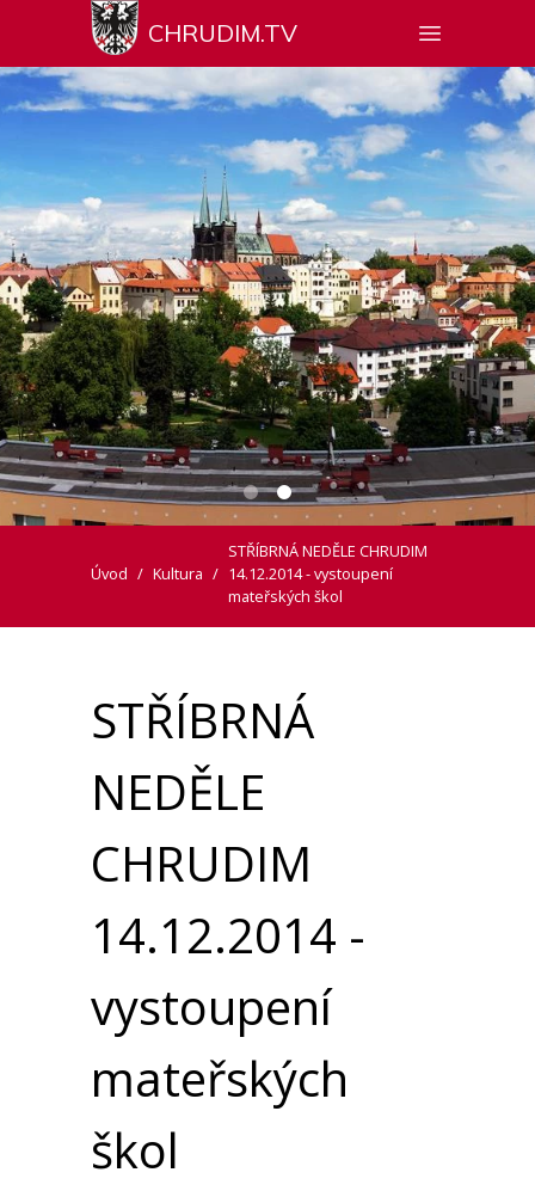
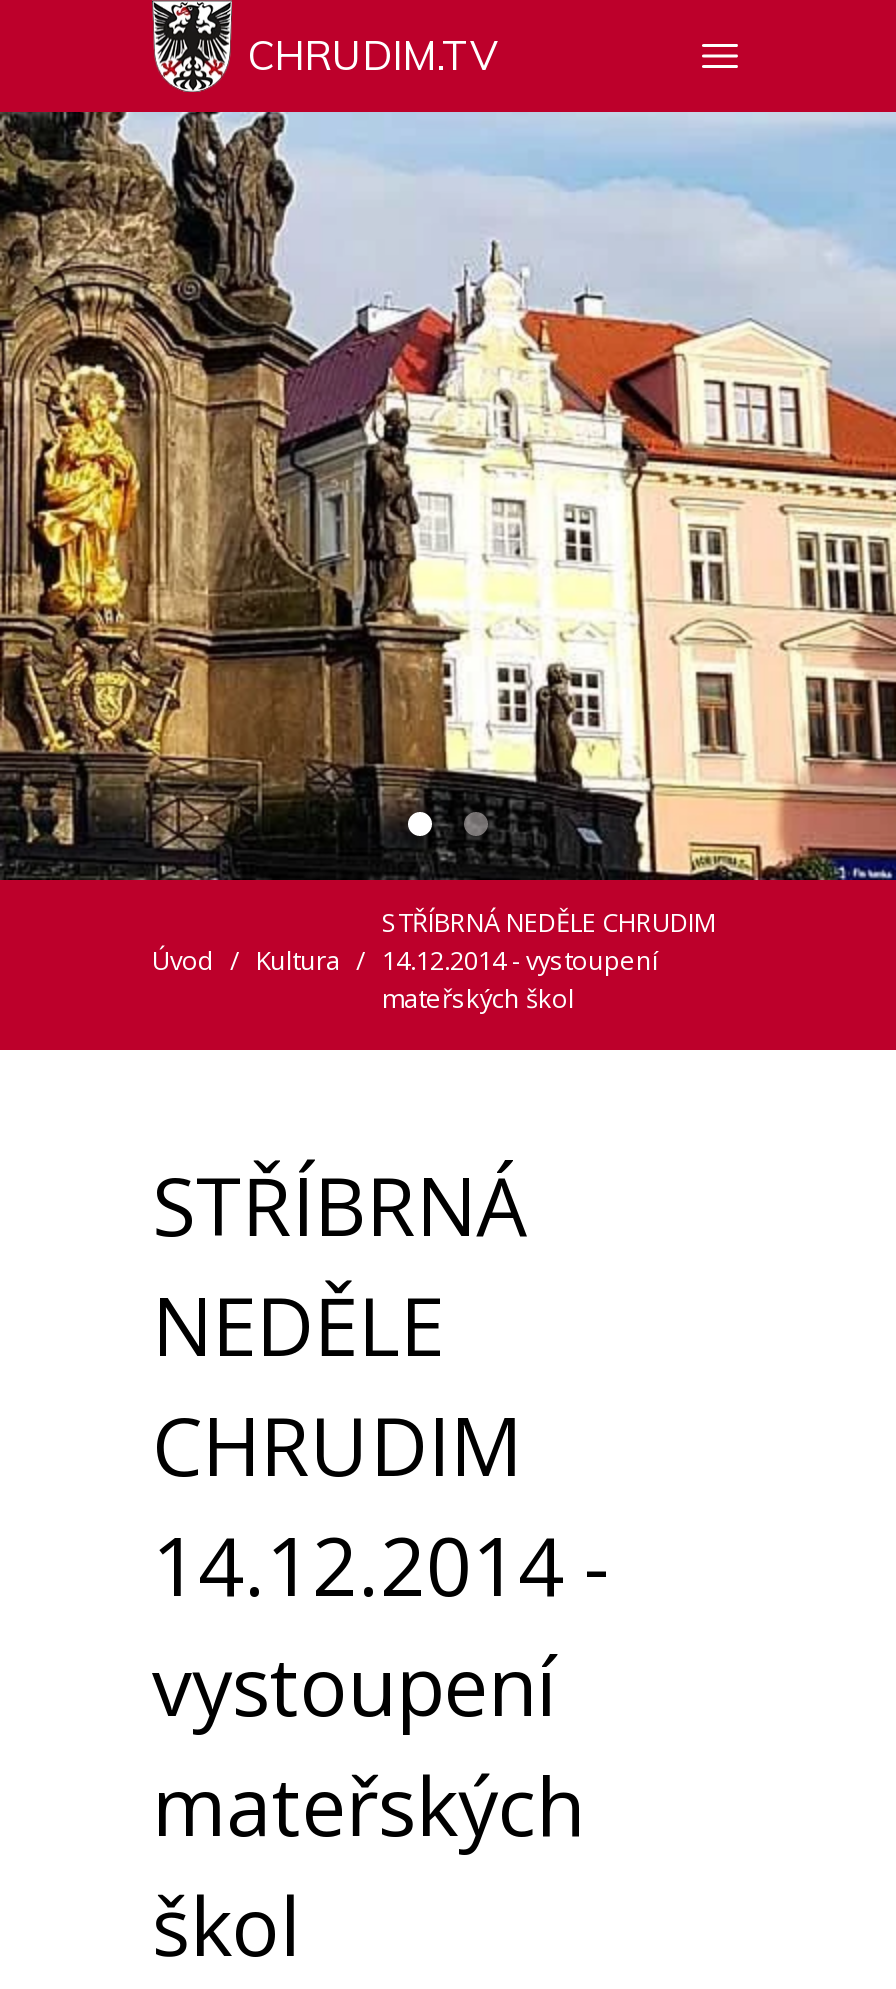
[4,66,531,527] [image] -> [6,110,890,882] [image]

